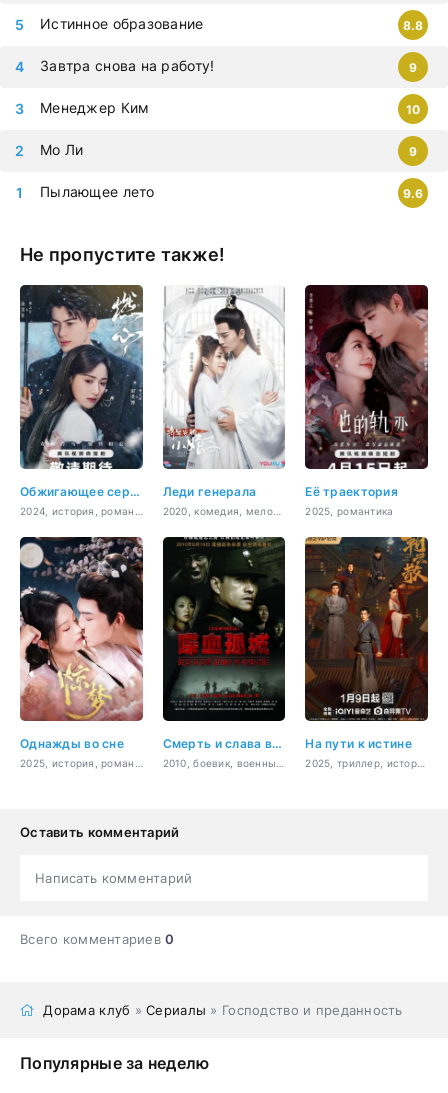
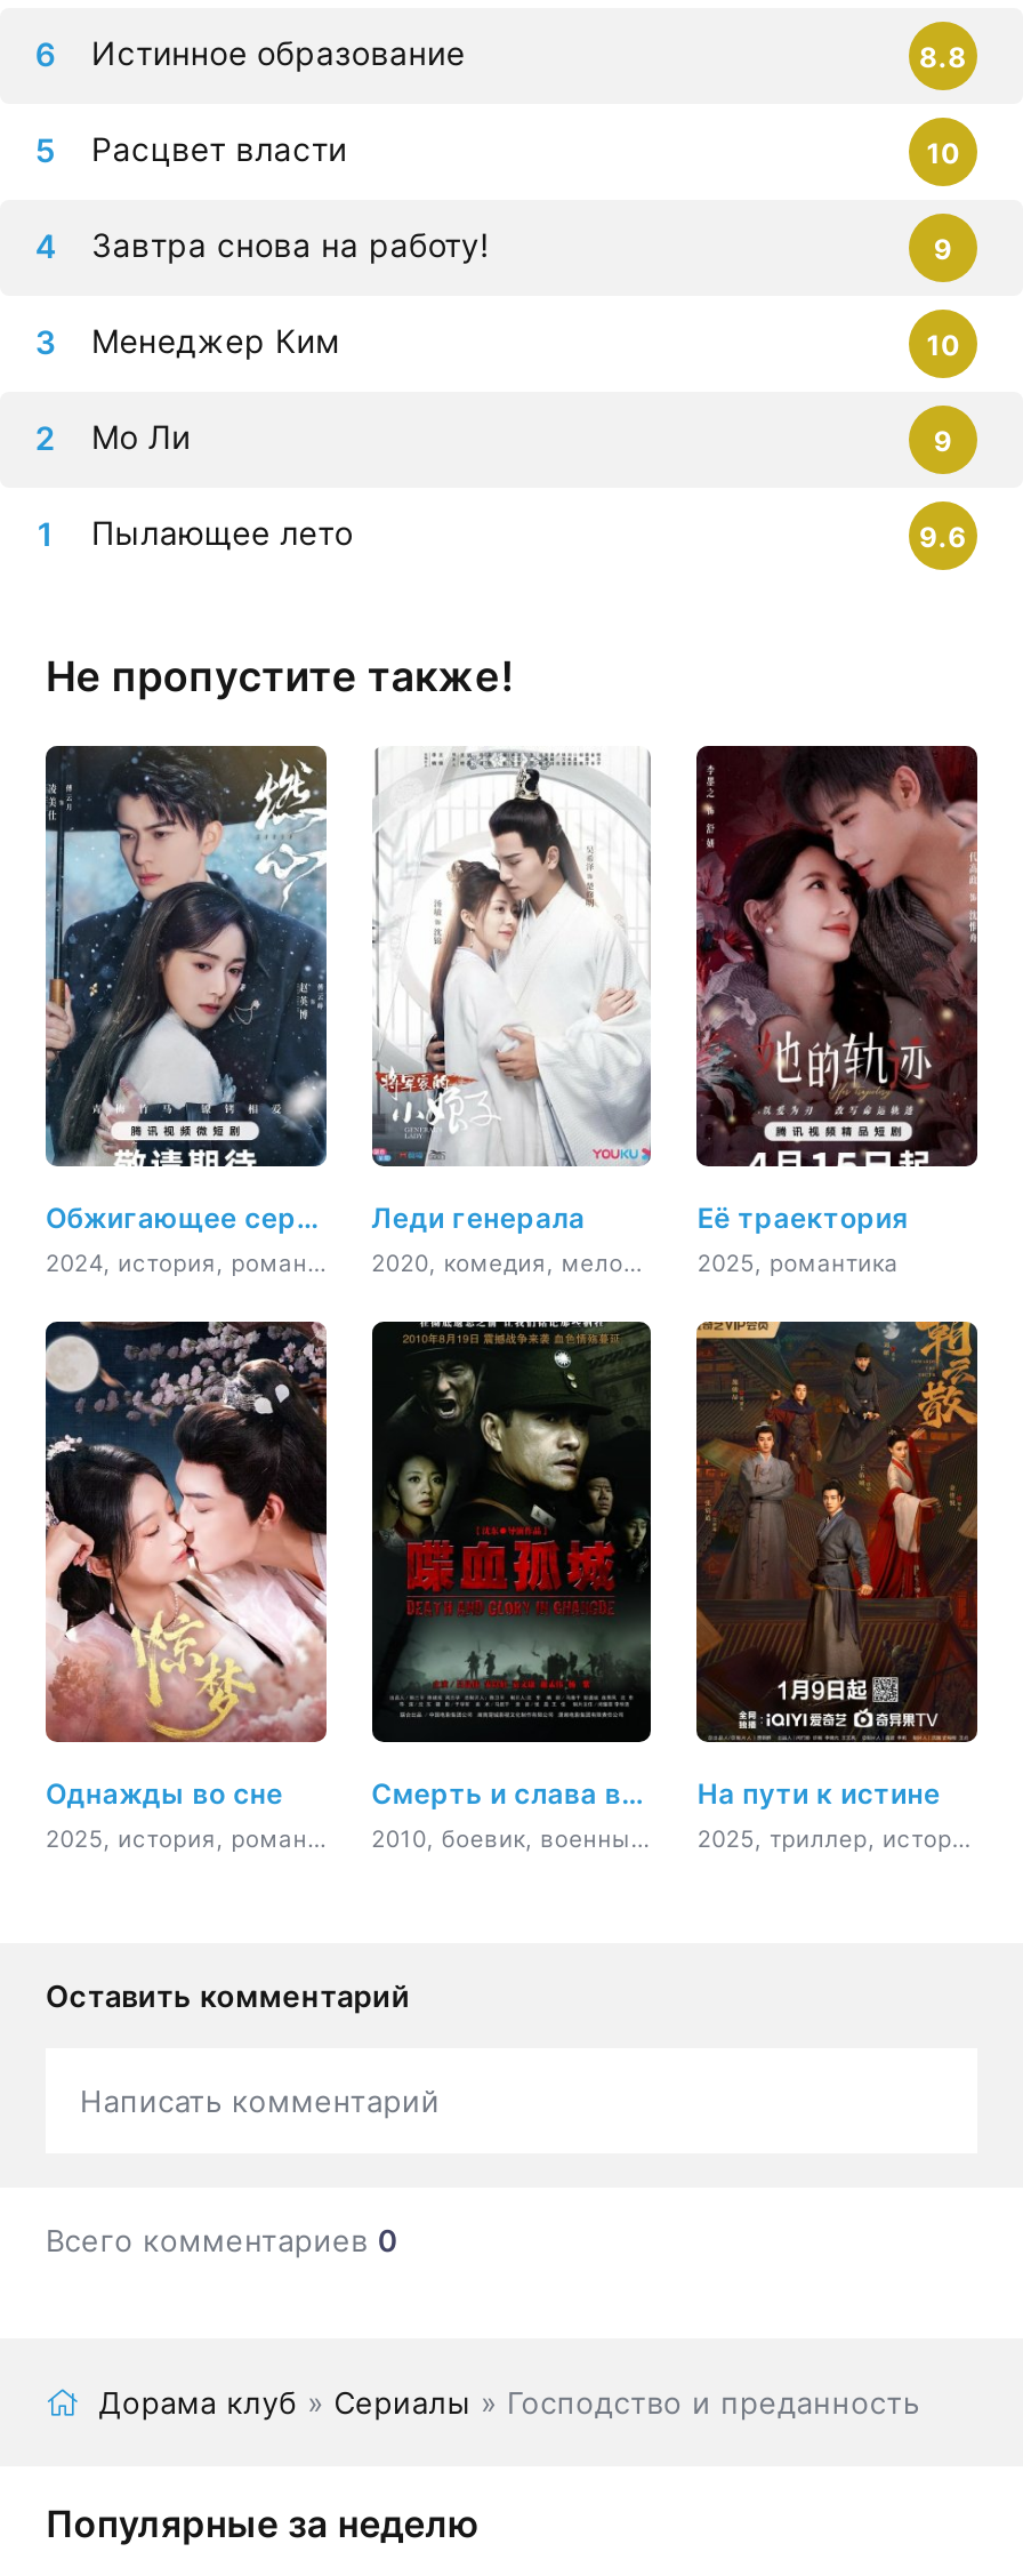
none -> [91,128,960,169] Расцвет власти | 10

